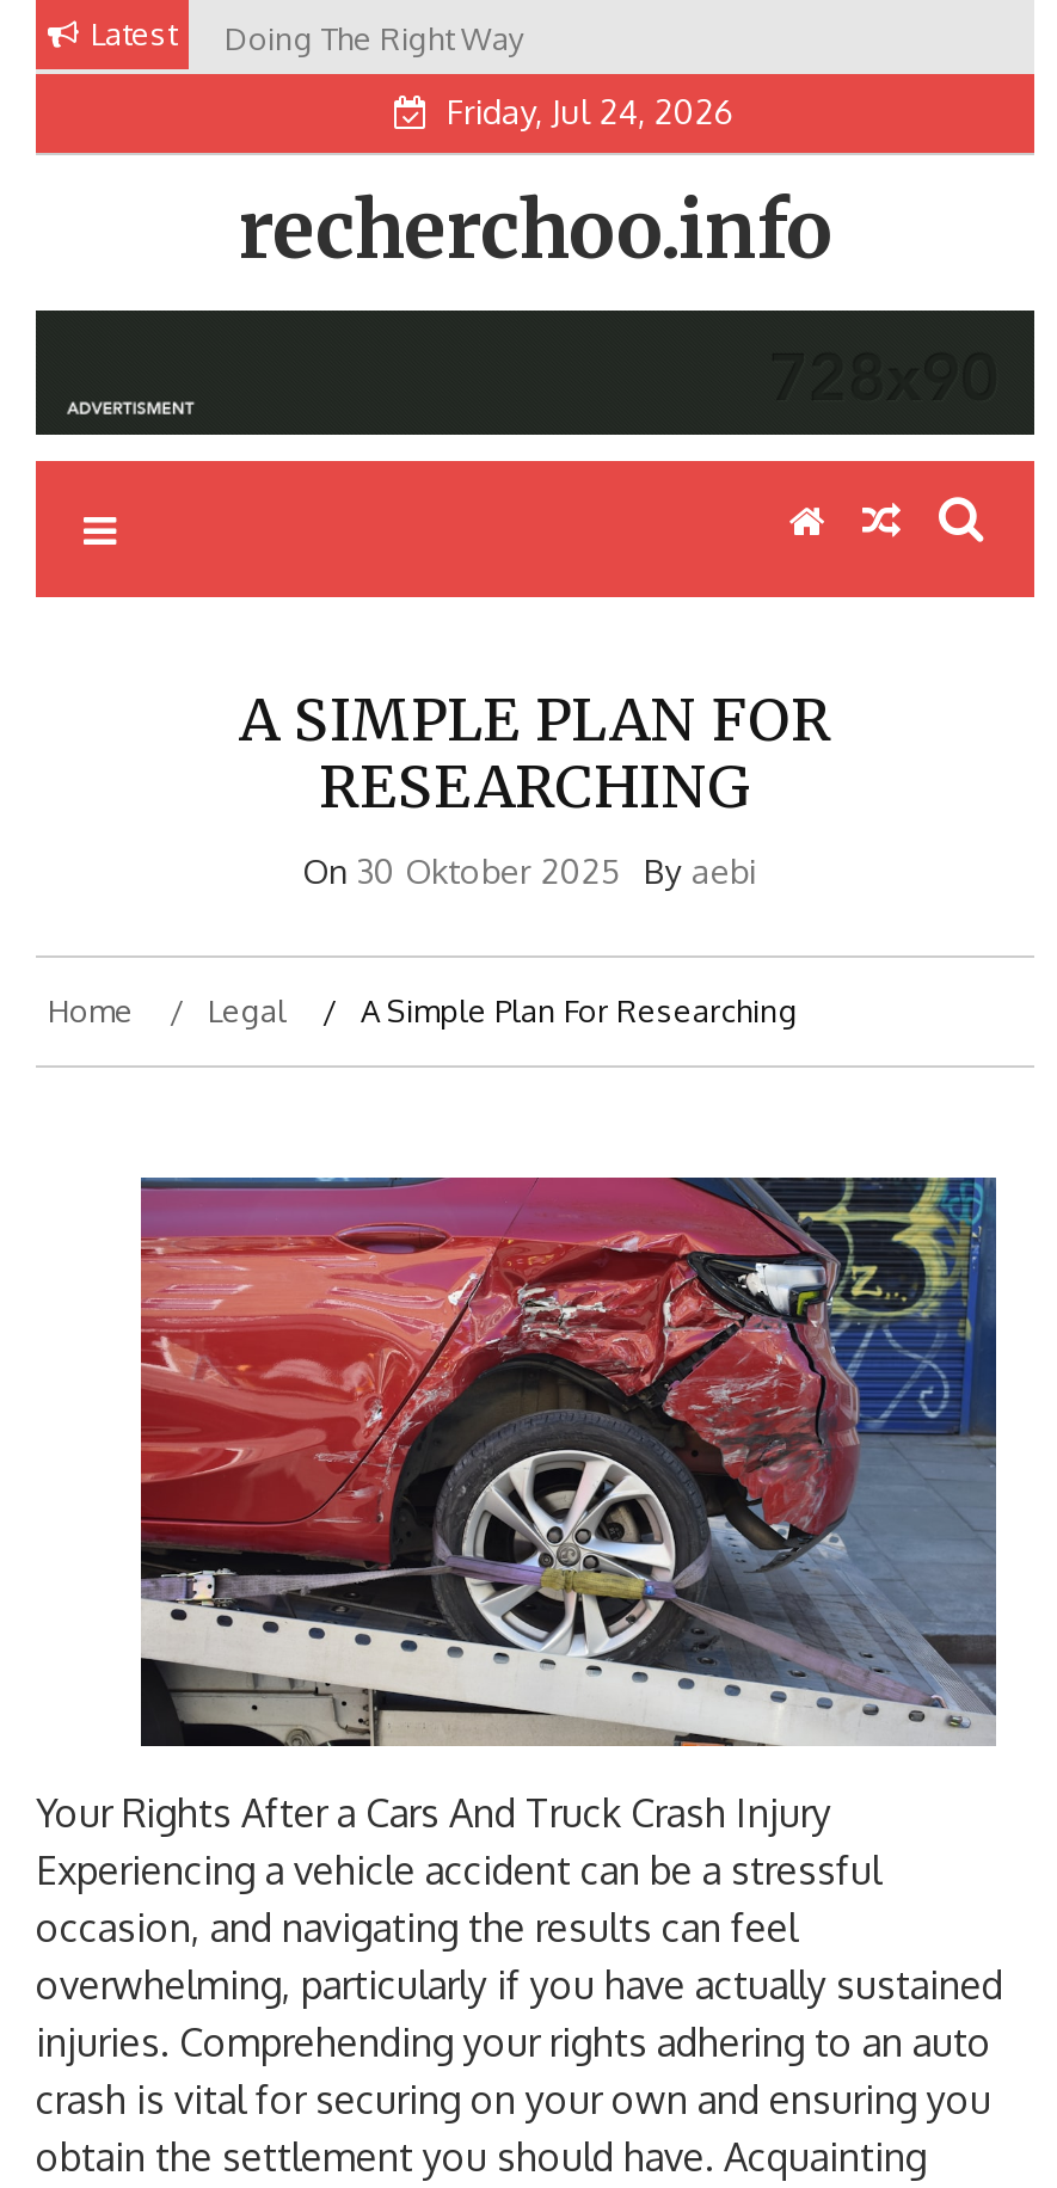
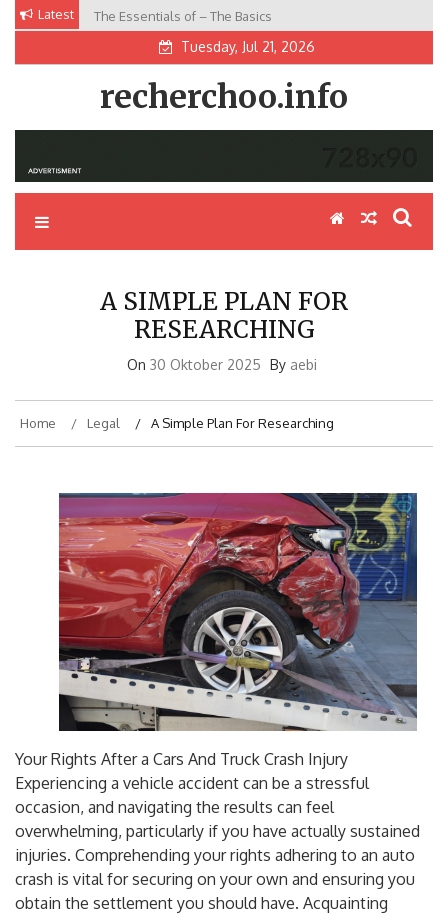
[225,19,523,57] Doing The Right Way -> [94,8,272,24] The Essentials of – The Basics
[437,91,736,131] Friday, Jul 24, 2026 -> [176,38,314,55] Tuesday, Jul 21, 2026

